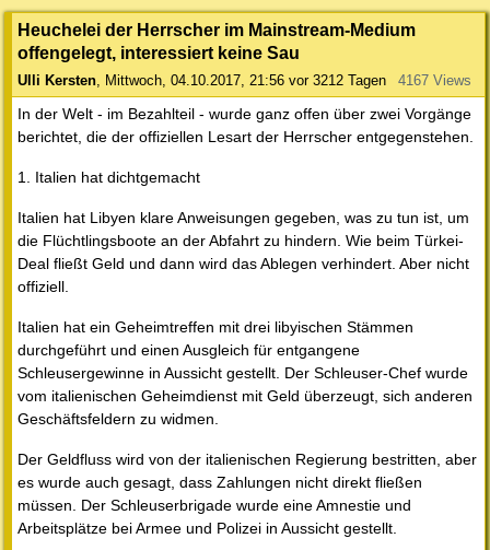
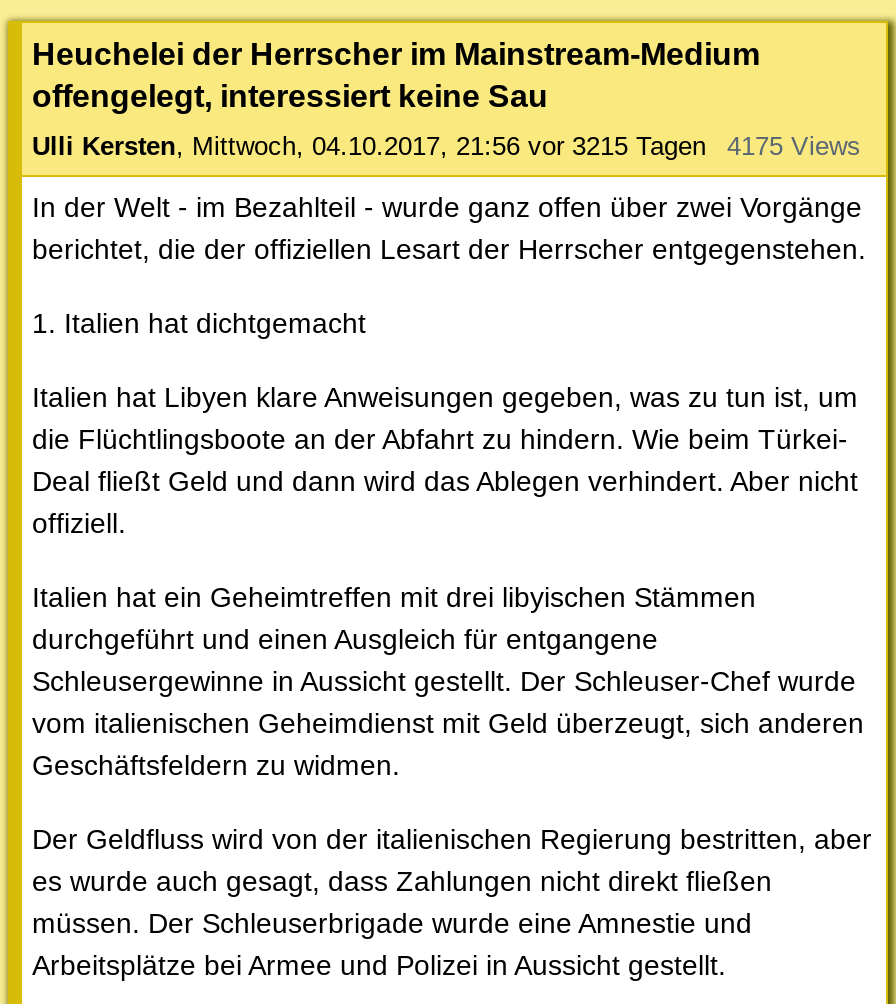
[17,73,386,89] Ulli Kersten, Mittwoch, 04.10.2017, 21:56 vor 3212 Tagen -> [32,132,706,162] Ulli Kersten, Mittwoch, 04.10.2017, 21:56 vor 3215 Tagen
[398,73,471,89] 4167 Views -> [727,132,861,162] 4175 Views

